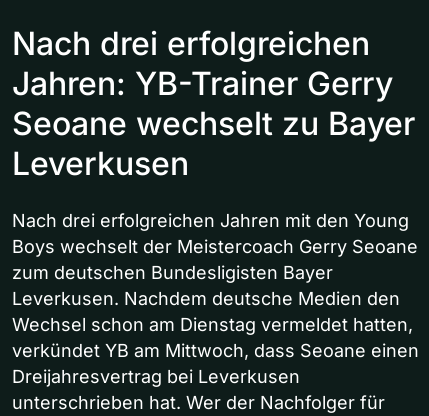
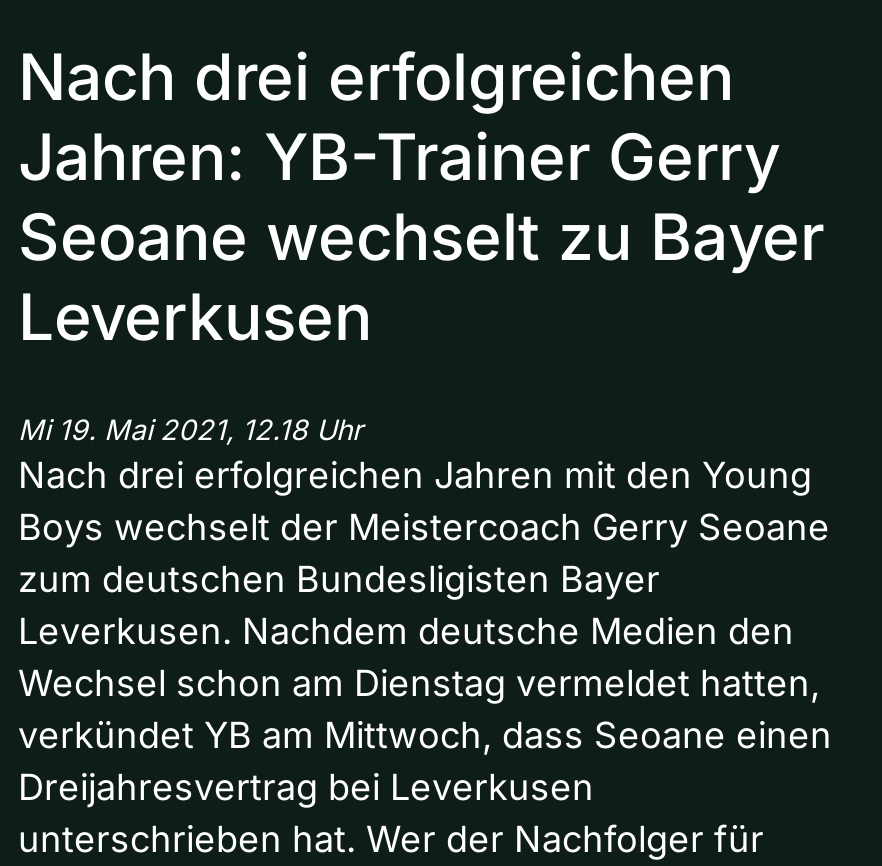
none -> [18,413,362,447] Mi 19. Mai 2021, 12.18 Uhr

